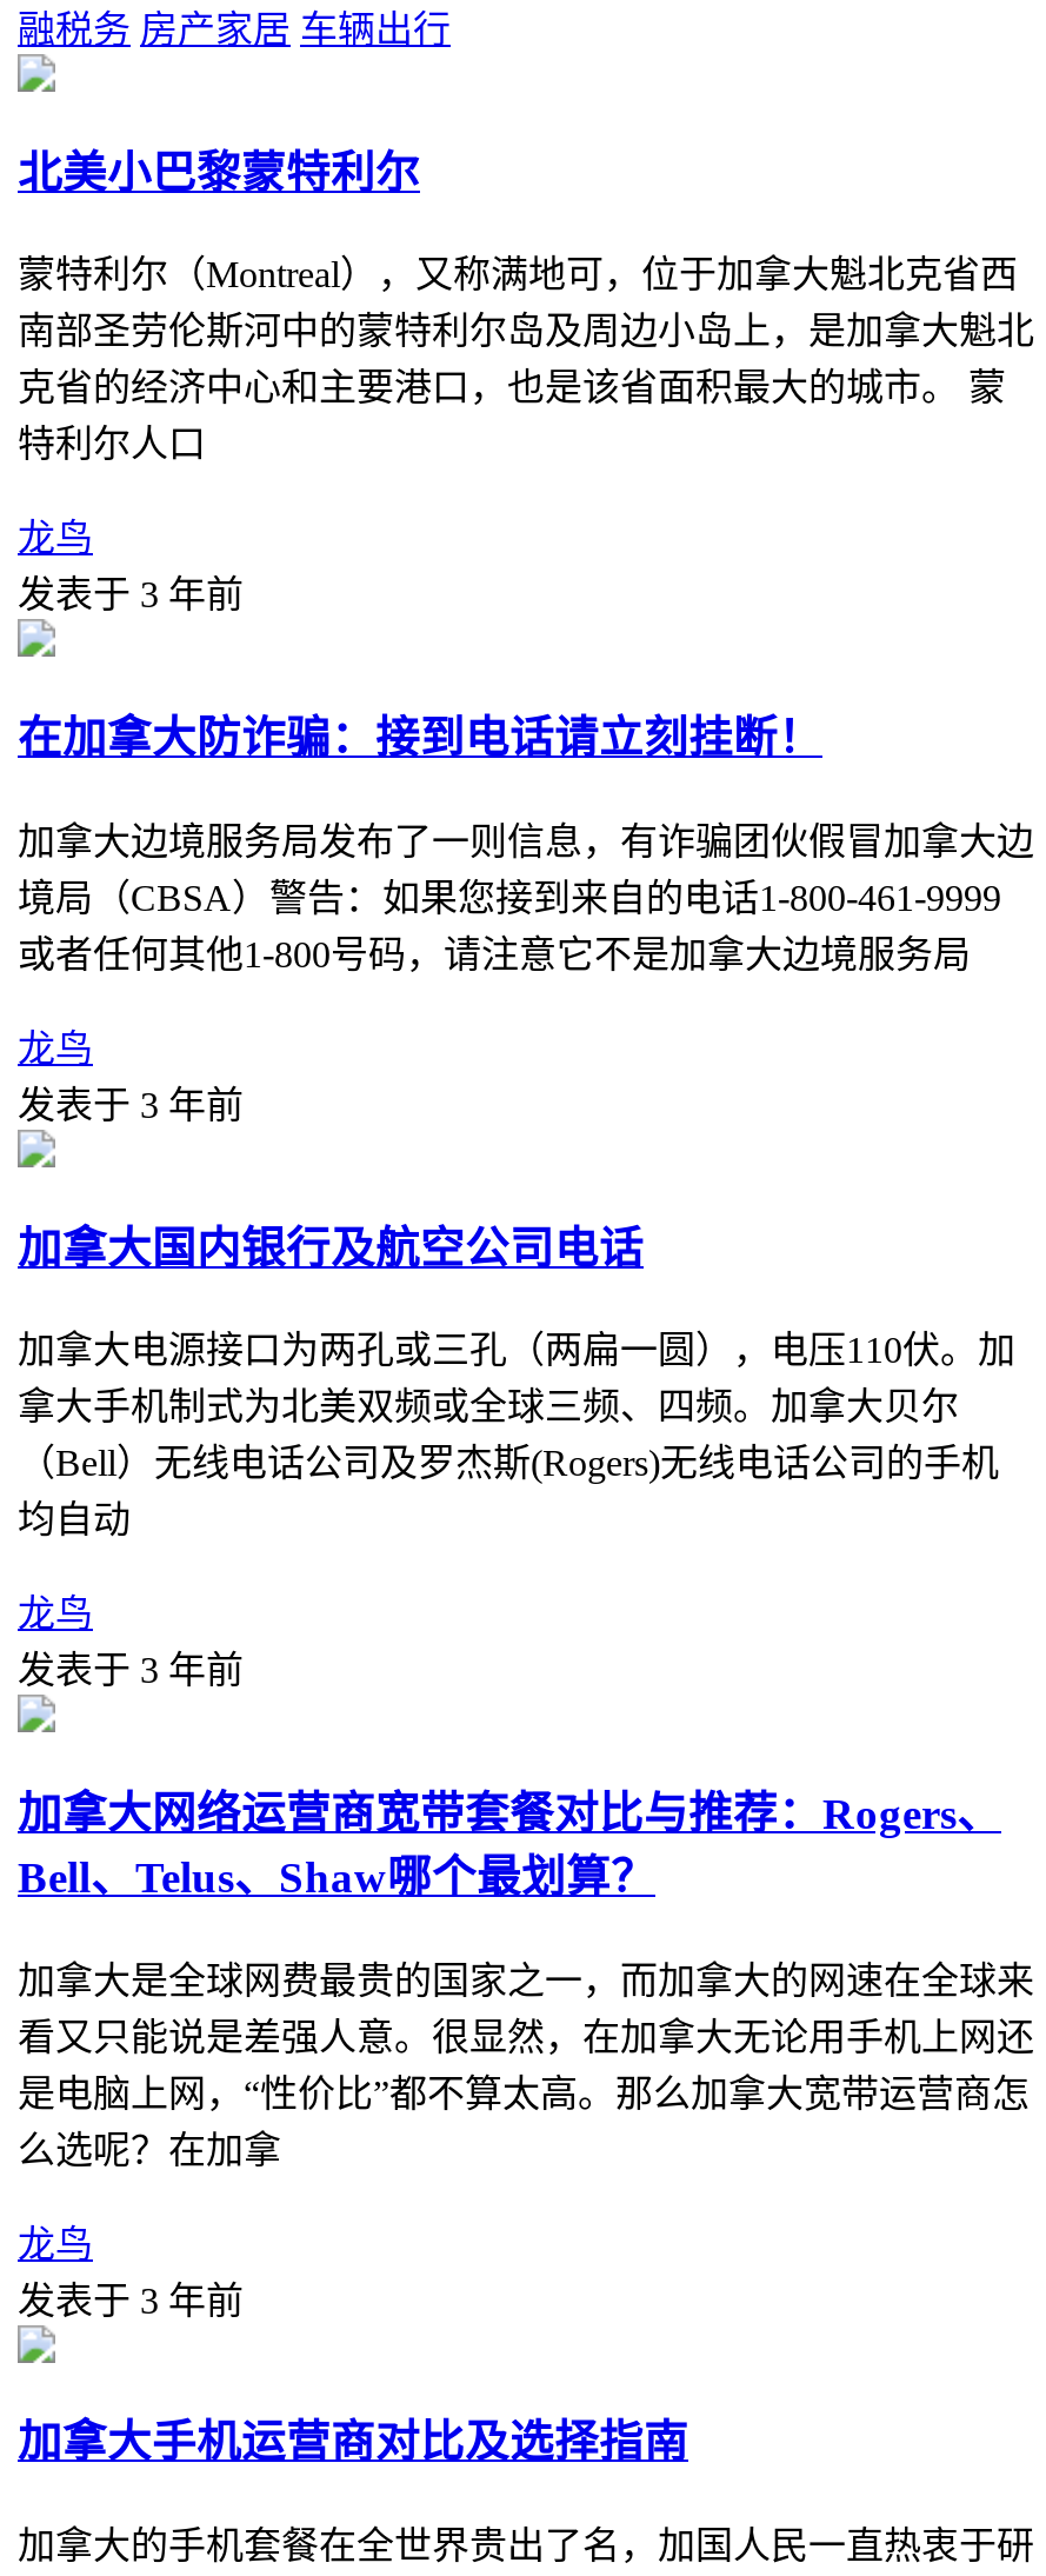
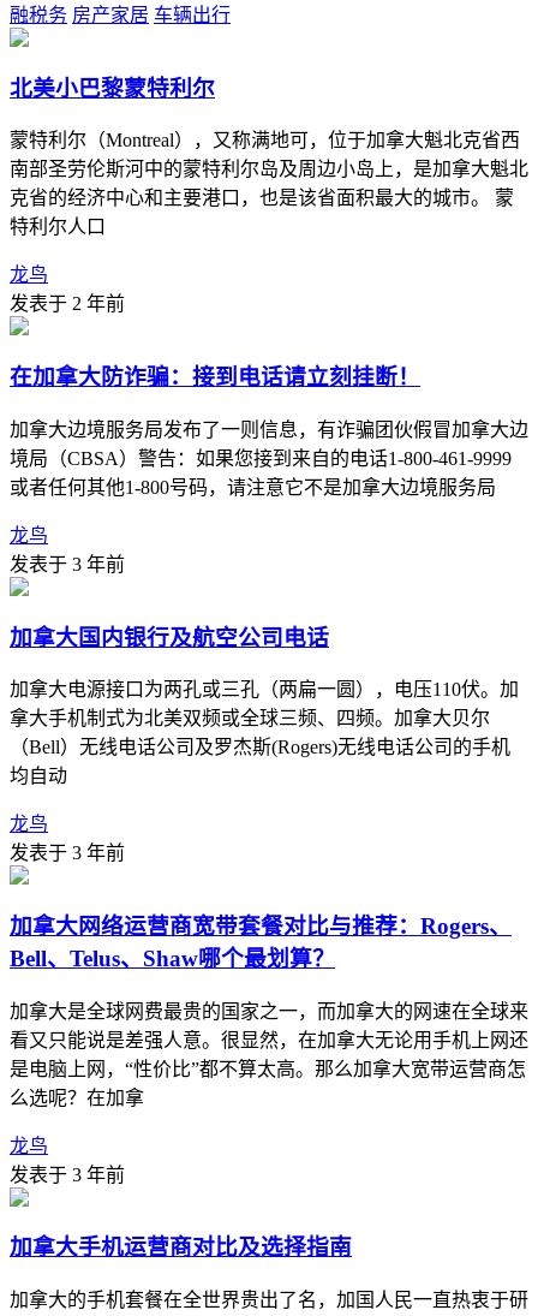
[18,575,244,615] 发表于 3 年前 -> [10,294,125,314] 发表于 2 年前

